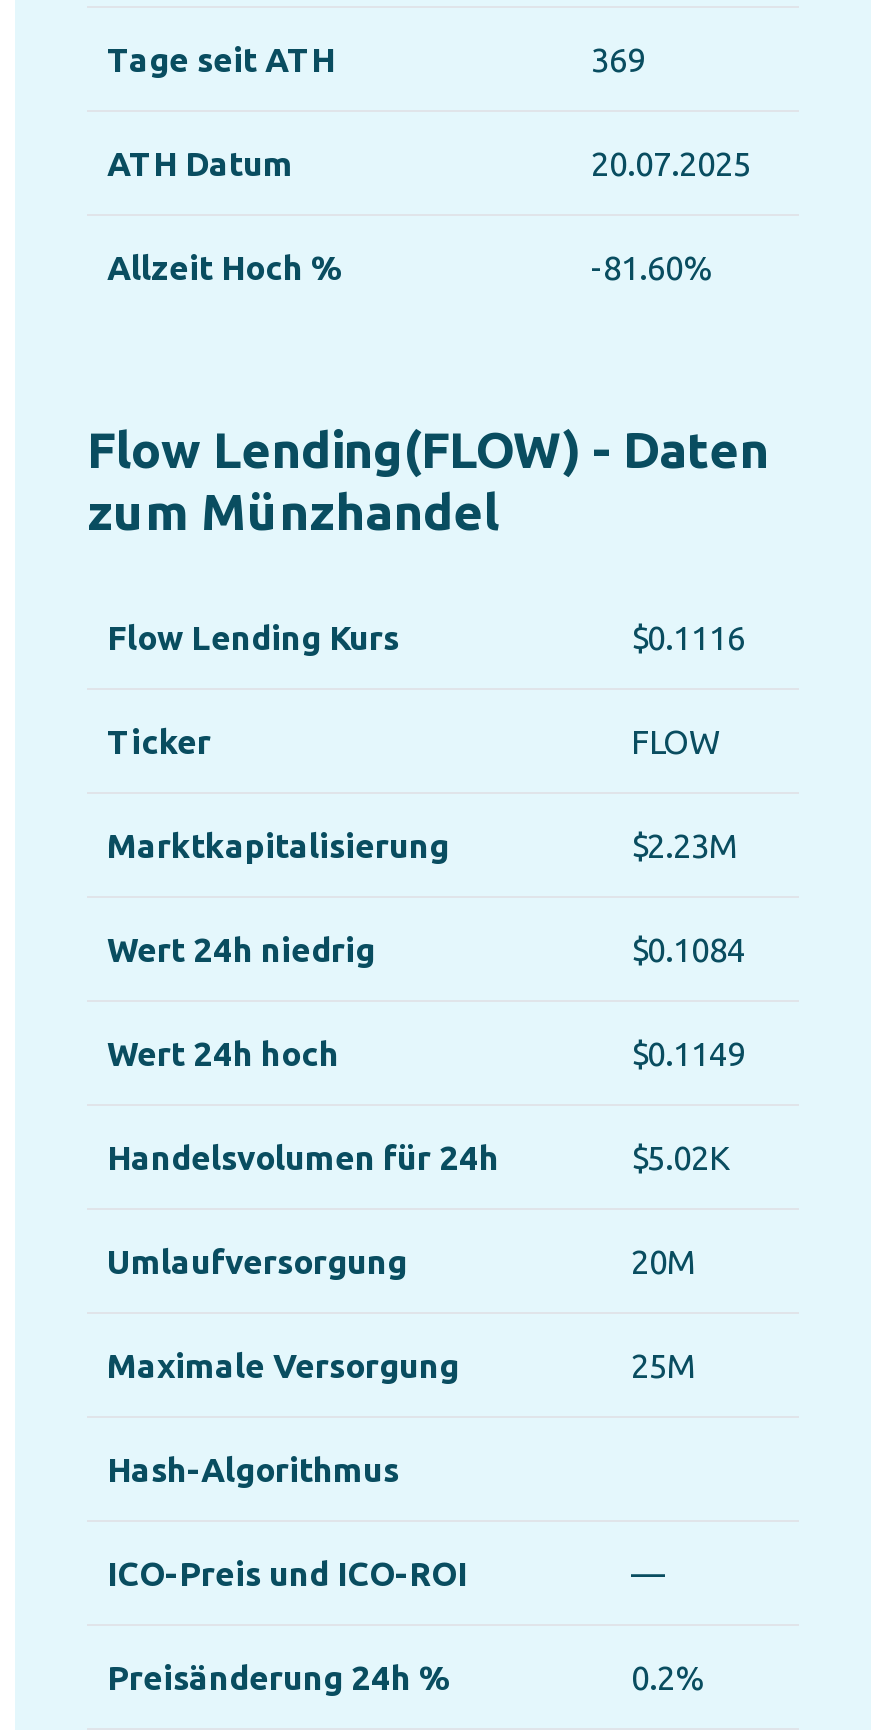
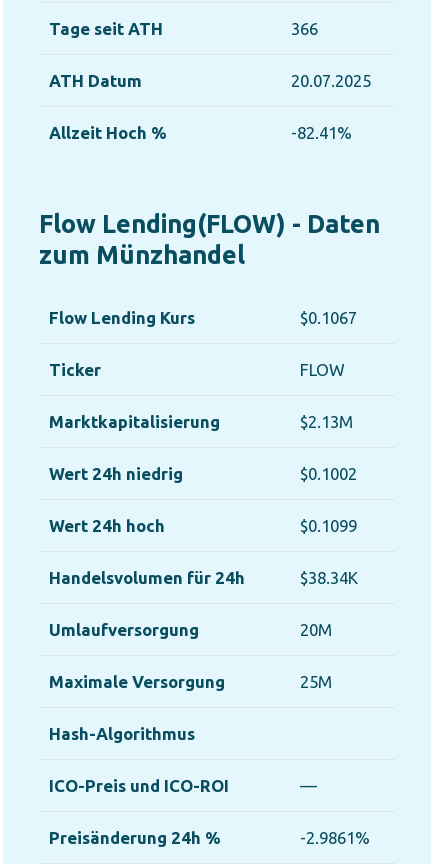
[591,40,645,78] 369 -> [291,19,318,38] 366
[591,248,713,286] -81.60% -> [291,123,352,142] -82.41%
[631,618,745,656] $0.1116 -> [300,308,357,327] $0.1067
[631,826,737,864] $2.23M -> [300,412,353,431] $2.13M
[631,930,745,968] $0.1084 -> [300,464,357,483] $0.1002
[631,1034,745,1072] $0.1149 -> [300,516,357,535] $0.1099
[631,1138,729,1176] $5.02K -> [300,568,358,587] $38.34K
[631,1658,705,1696] 0.2% -> [300,828,370,847] -2.9861%

